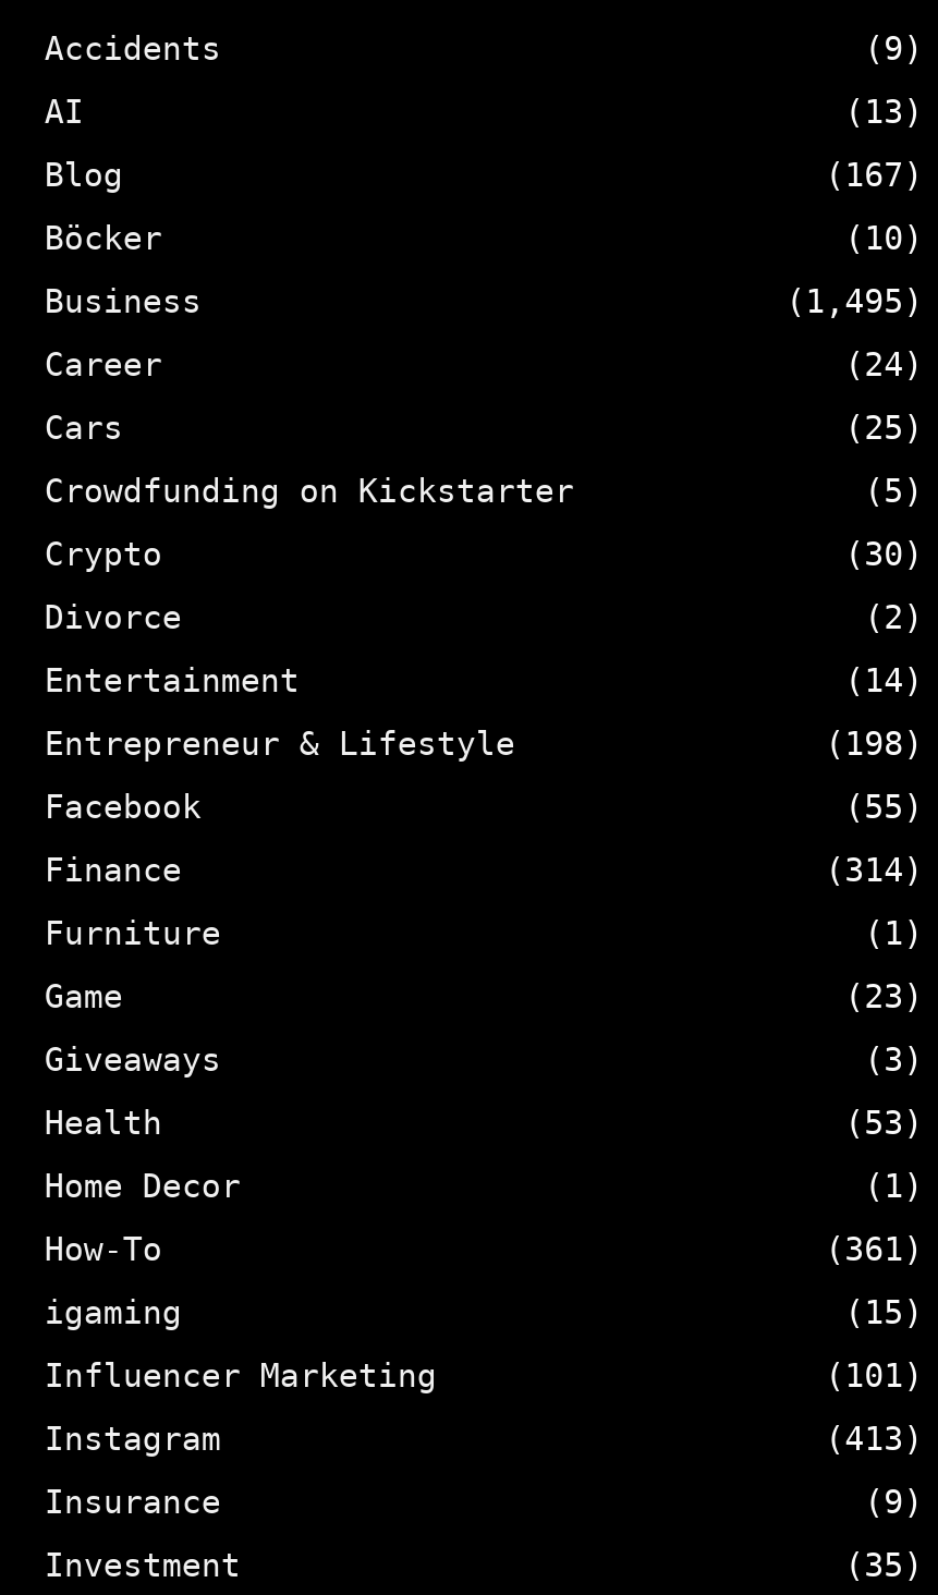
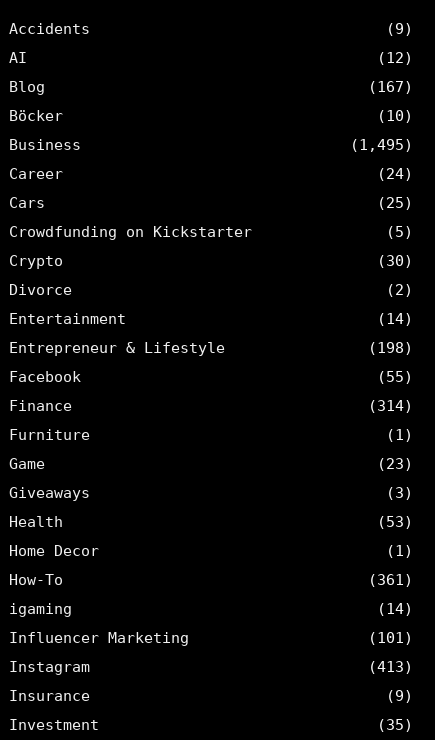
[845,93,923,132] (13) -> [377,49,413,67] (12)
[845,1293,923,1332] (15) -> [377,600,413,618] (14)

